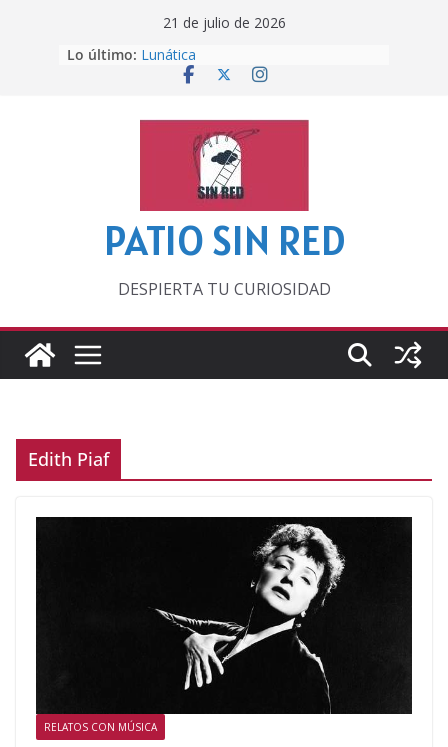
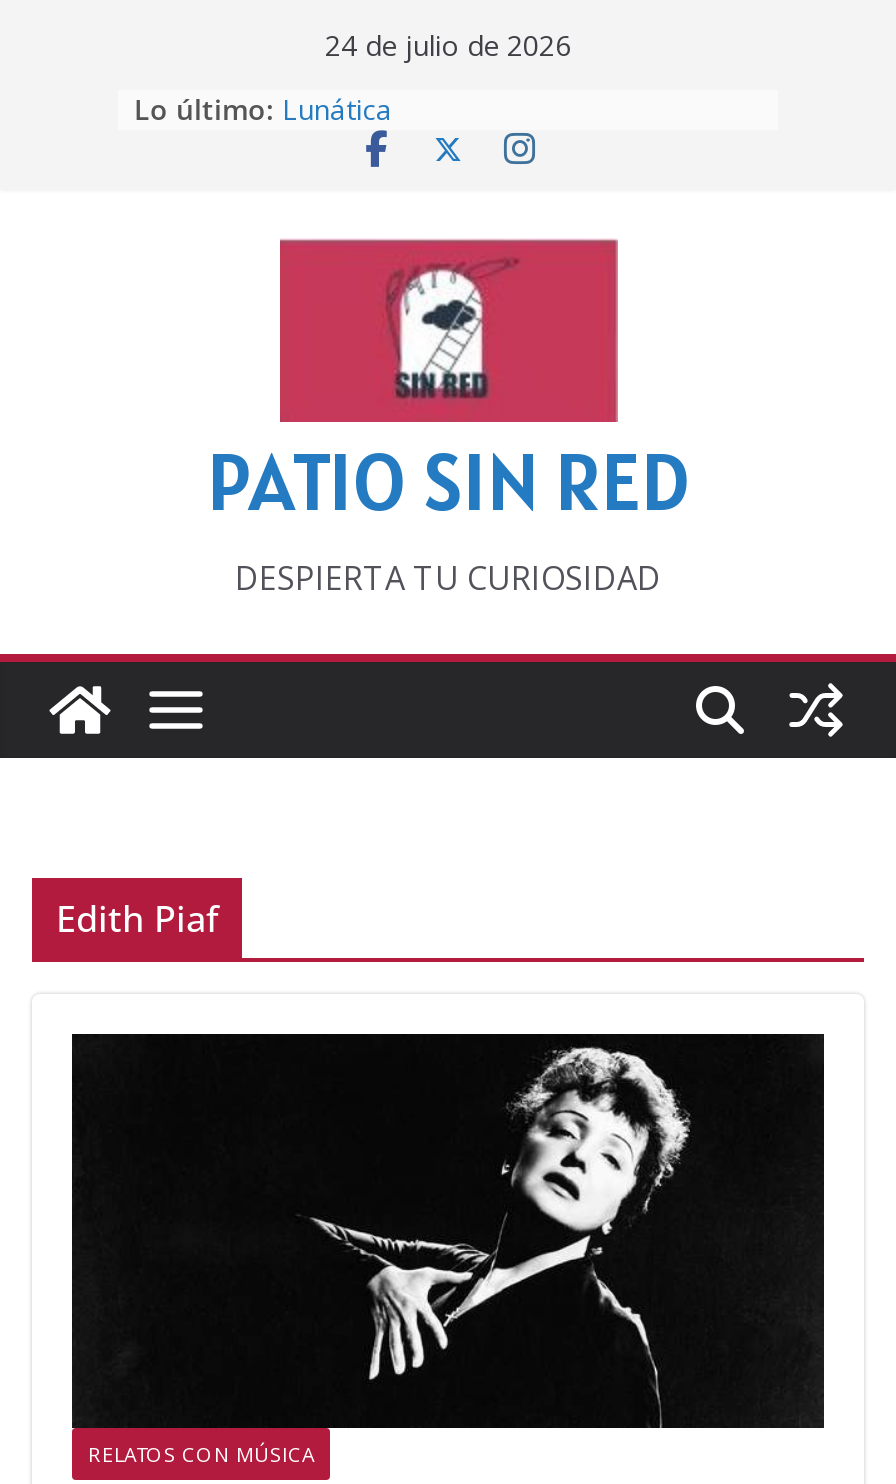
[162,13,285,32] 21 de julio de 2026 -> [325,26,571,64] 24 de julio de 2026

